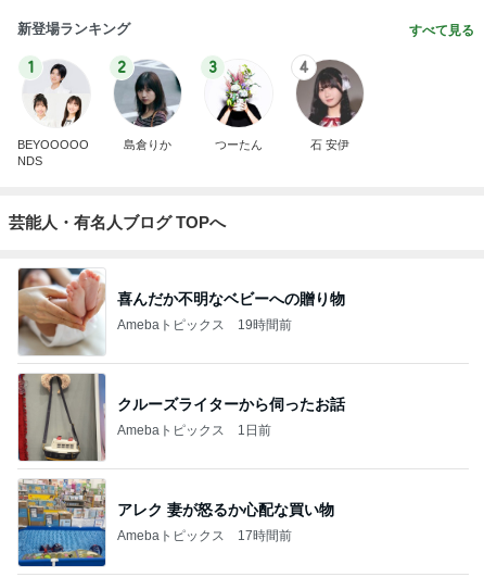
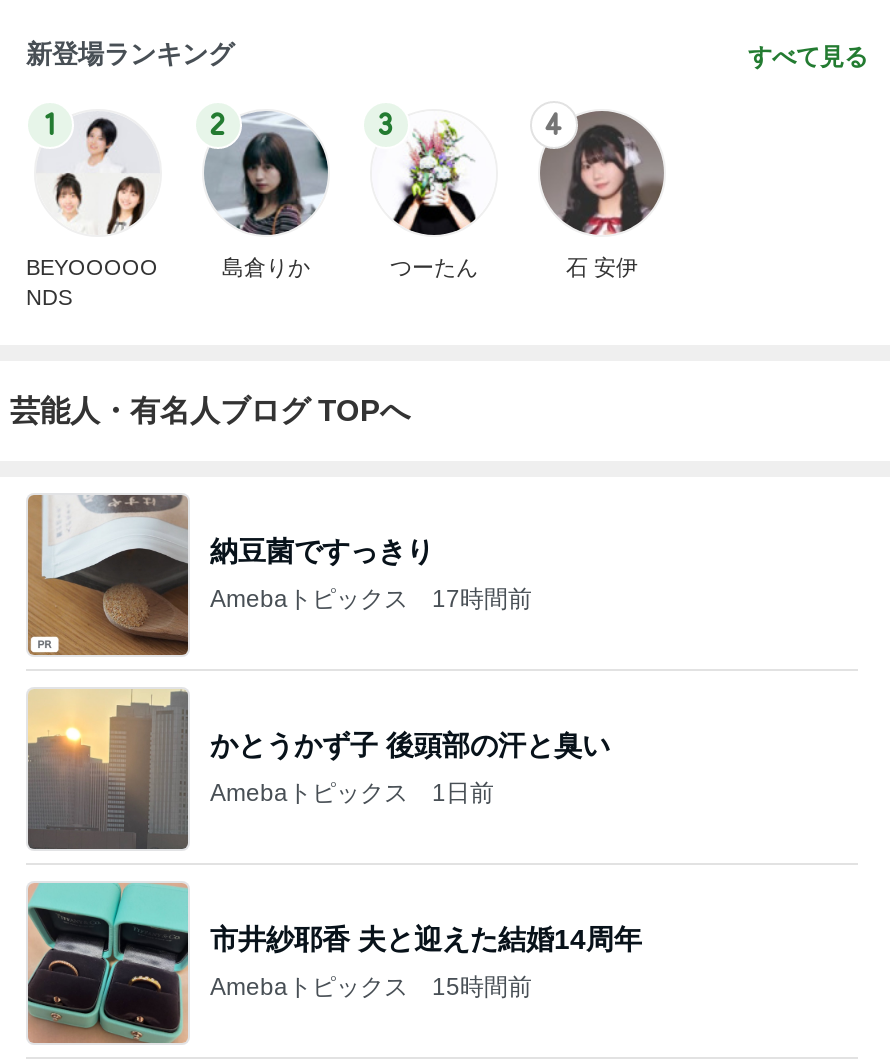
[17,267,345,355] [image] | 喜んだか不明なベビーへの贈り物 -> [26,493,434,657] [image] | 納豆菌ですっきり
[117,317,292,332] Amebaトピックス 19時間前 -> [210,584,532,612] Amebaトピックス 17時間前
[17,373,345,461] [image] | クルーズライターから伺ったお話 -> [26,689,610,849] [image] | かとうかず子 後頭部の汗と臭い
[17,478,334,567] [image] | アレク 妻が怒るか心配な買い物 -> [26,881,642,1045] [image] | 市井紗耶香 夫と迎えた結婚14周年
[117,528,292,543] Amebaトピックス 17時間前 -> [210,972,532,1000] Amebaトピックス 15時間前

